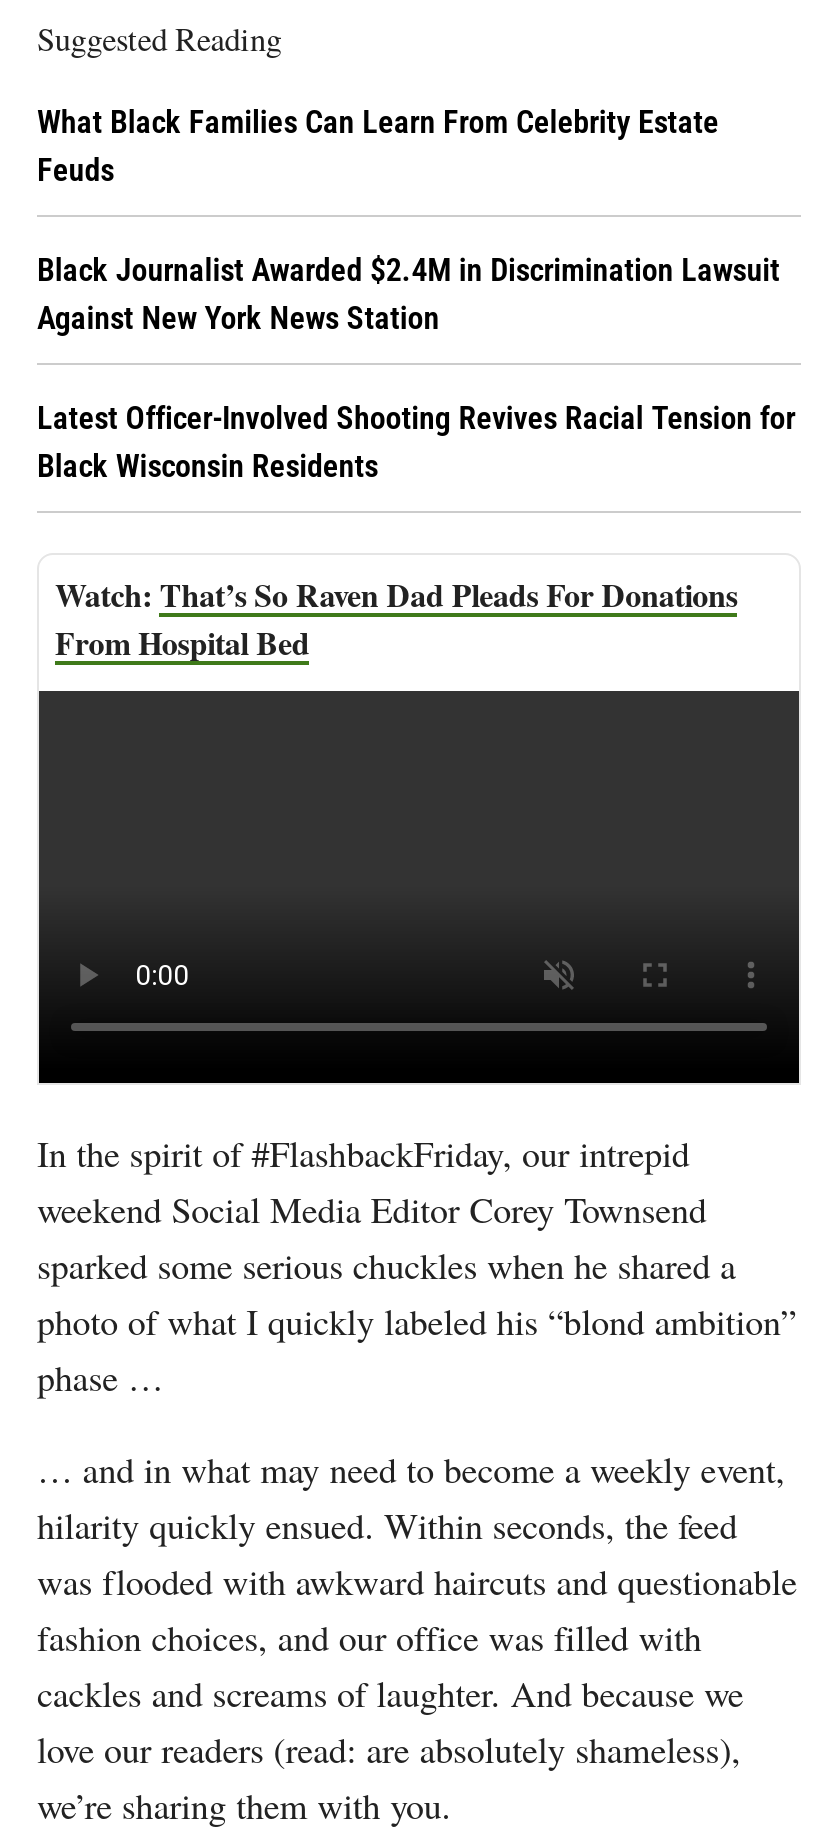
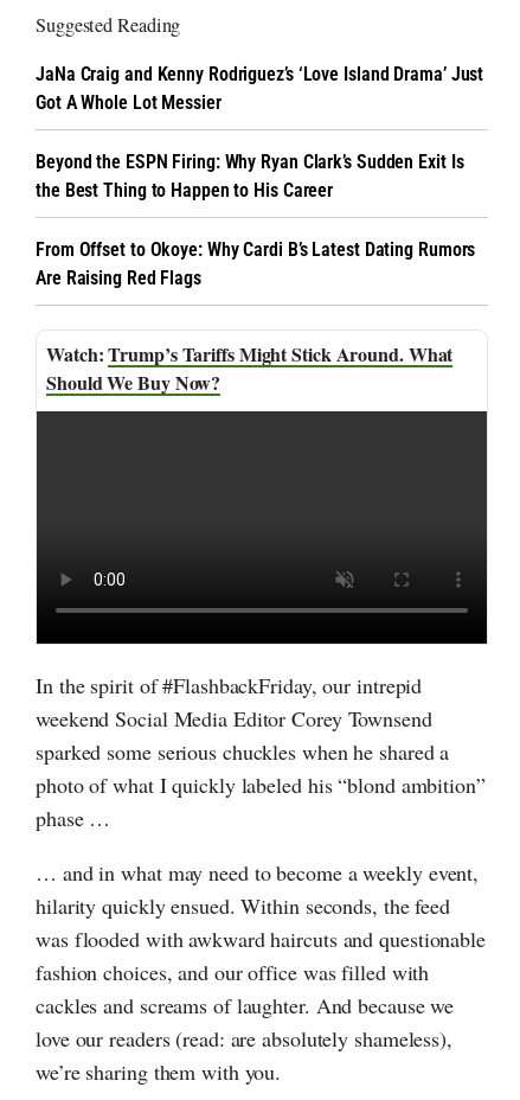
[37,103,719,189] What Black Families Can Learn From Celebrity Estate | Feuds -> [36,63,484,114] JaNa Craig and Kenny Rodriguez’s ‘Love Island Drama’ Just | Got A Whole Lot Messier
[37,251,780,337] Black Journalist Awarded $2.4M in Discrimination Lawsuit | Against New York News Station -> [36,151,464,202] Beyond the ESPN Firing: Why Ryan Clark’s Sudden Exit Is | the Best Thing to Happen to His Career
[37,399,795,485] Latest Officer-Involved Shooting Revives Racial Tension for | Black Wisconsin Residents -> [36,238,475,289] From Offset to Okoye: Why Cardi B’s Latest Dating Rumors | Are Raising Red Flags
[55,571,738,665] That’s So Raven Dad Pleads For Donations | From Hospital Bed -> [46,340,453,396] Trump’s Tariffs Might Stick Around. What | Should We Buy Now?

